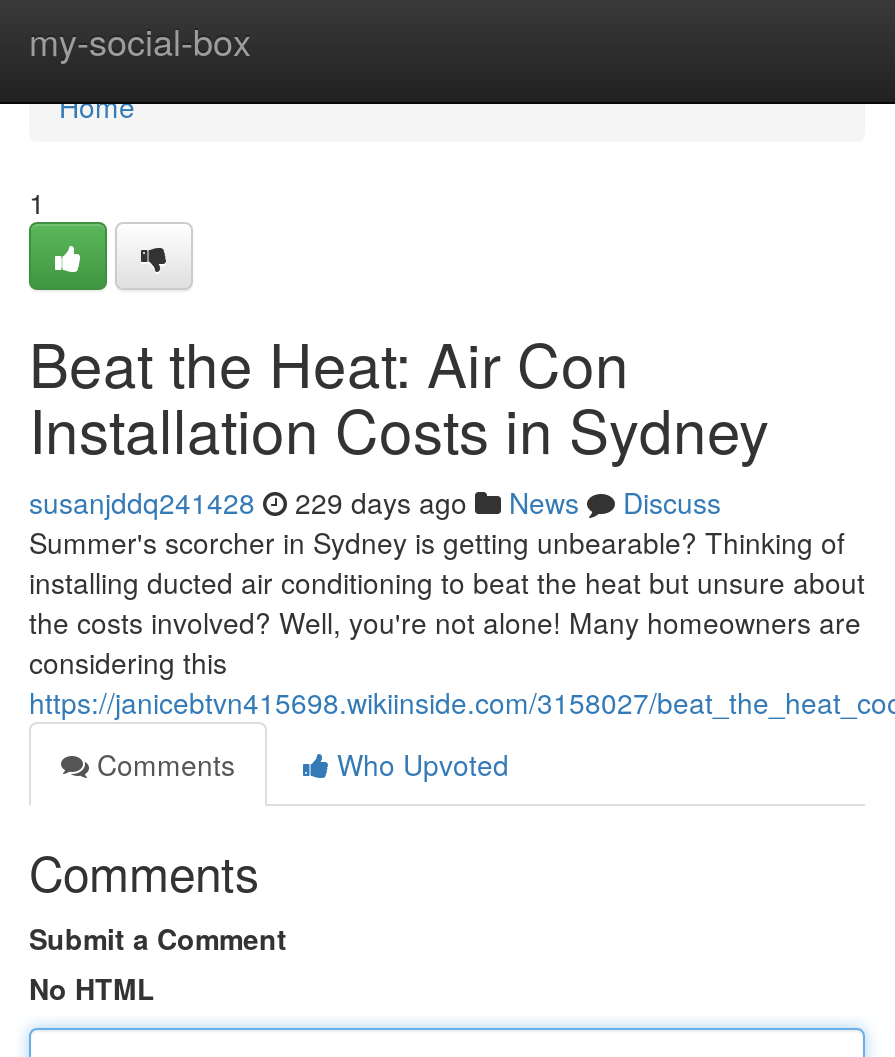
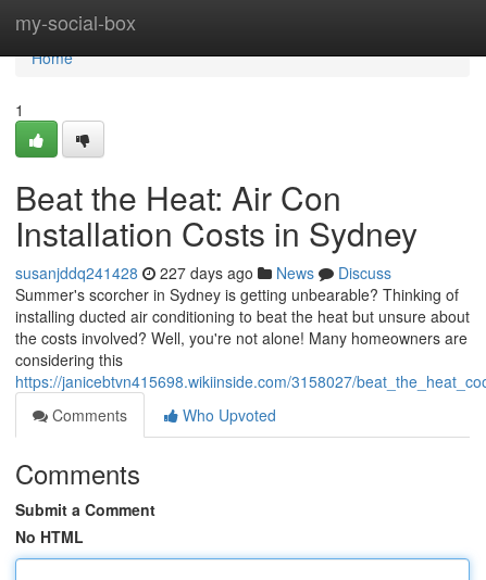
[29,482,721,522] susanjddq241428 229 days ago News Discuss -> [15,262,391,283] susanjddq241428 227 days ago News Discuss

